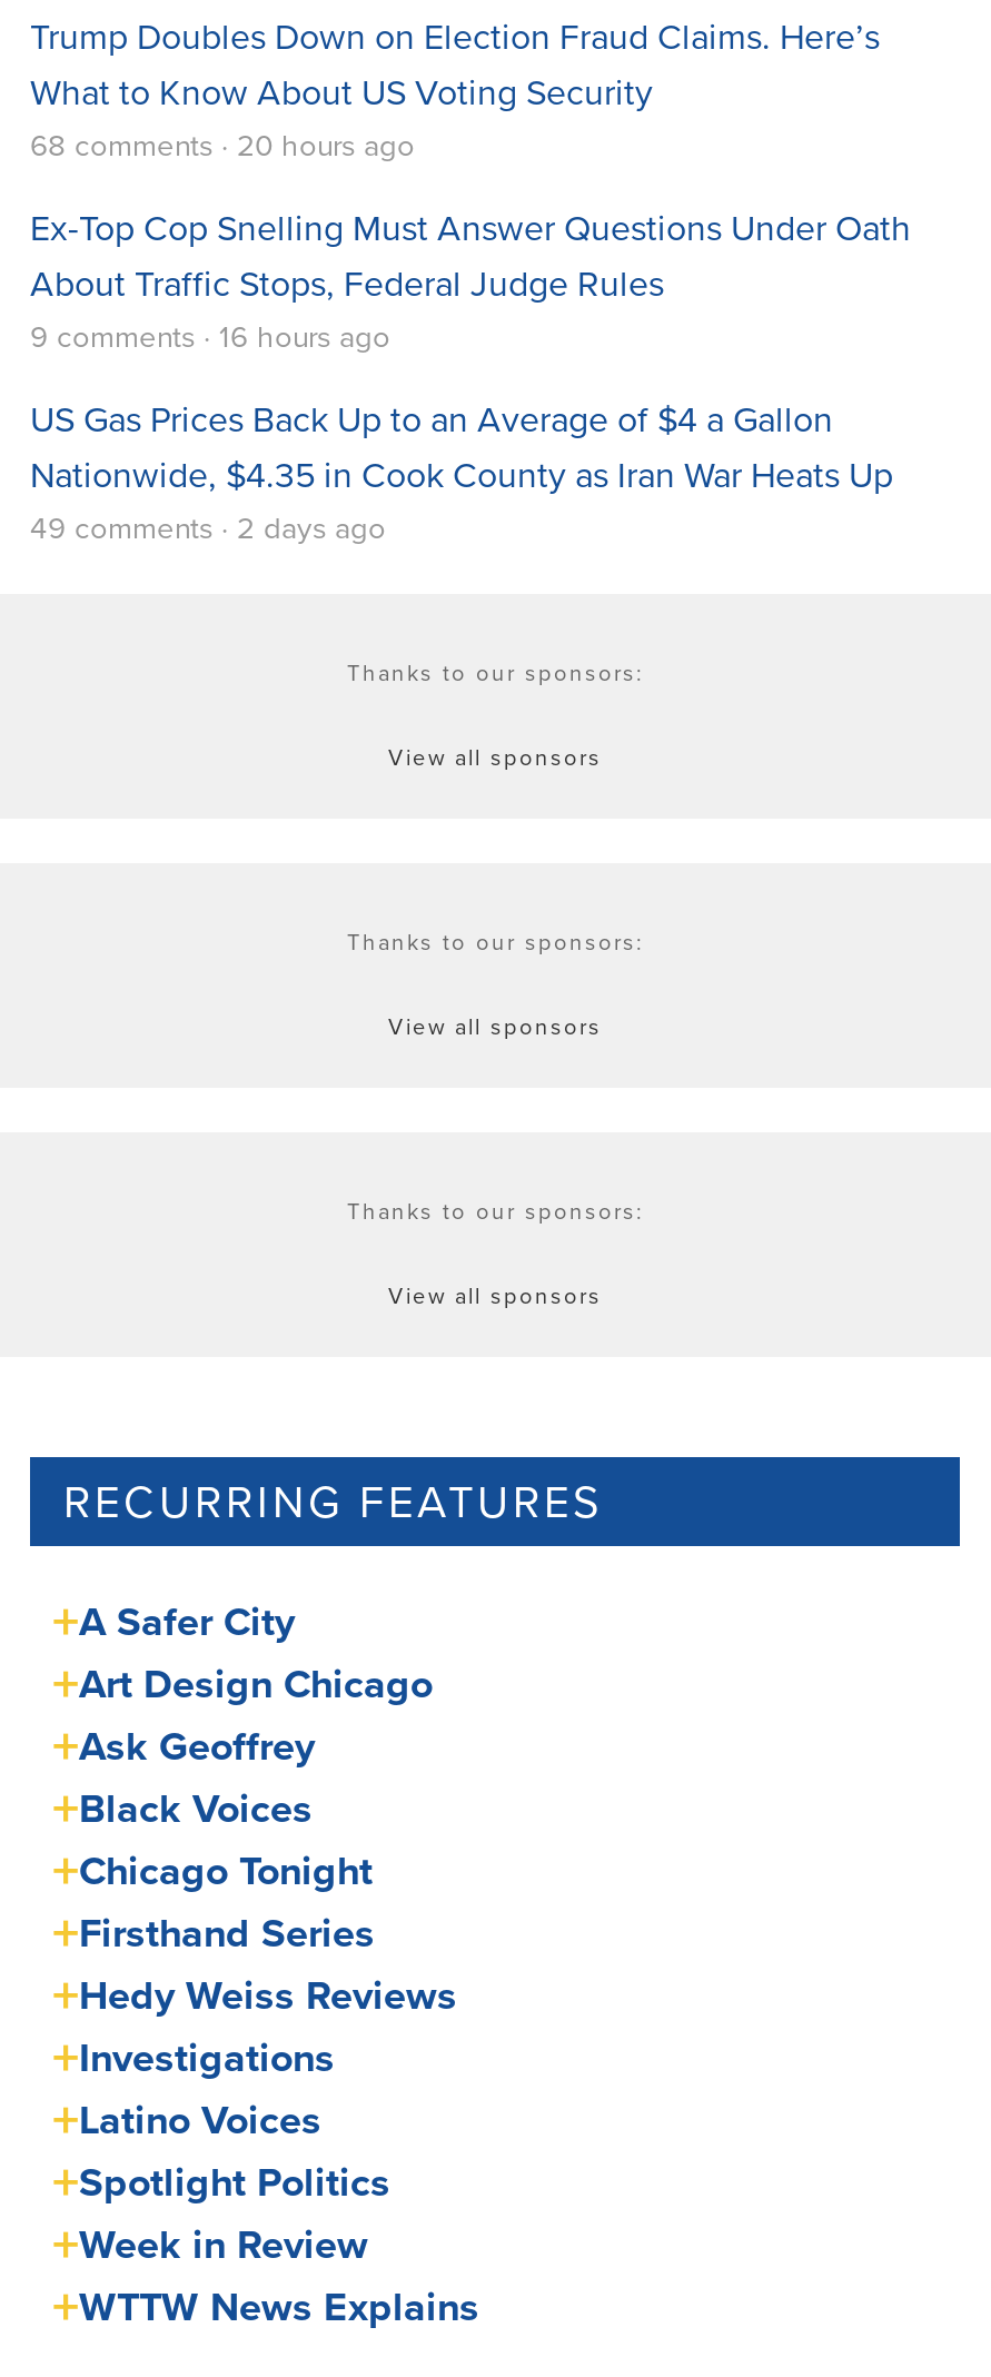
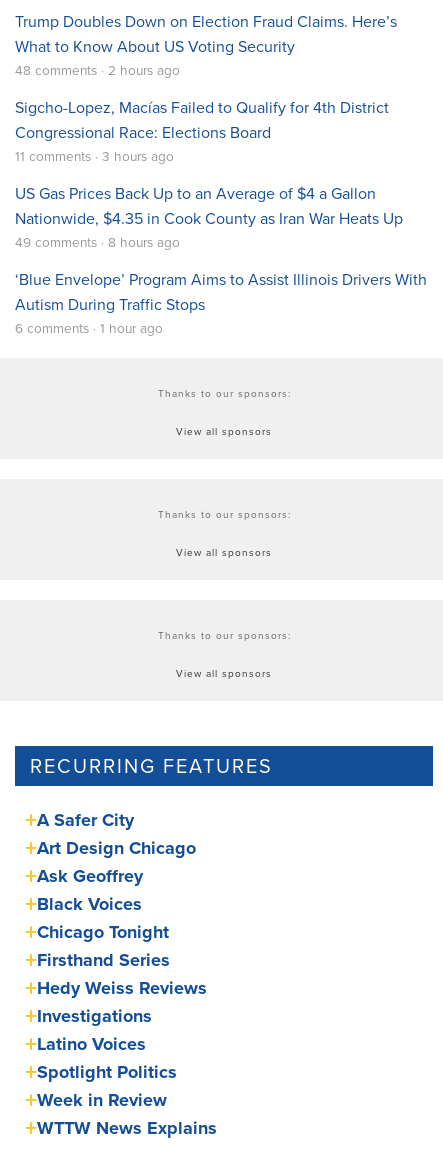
[30,121,415,164] 68 comments · 20 hours ago -> [15,60,180,79] 48 comments · 2 hours ago
[30,202,911,355] Ex-Top Cop Snelling Must Answer Questions Under Oath | About Traffic Stops, Federal Judge Rules | 9 comments · 16 hours ago -> [15,96,389,165] Sigcho-Lopez, Macías Failed to Qualify for 4th District | Congressional Race: Elections Board | 11 comments · 3 hours ago
[30,504,386,546] 49 comments · 2 days ago -> [15,232,427,337] 49 comments · 8 hours ago | ‘Blue Envelope’ Program Aims to Assist Illinois Drivers With | Autism During Traffic Stops | 6 comments · 1 hour ago

